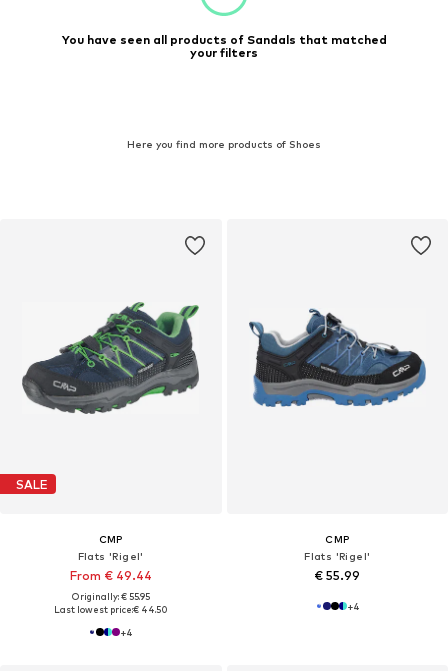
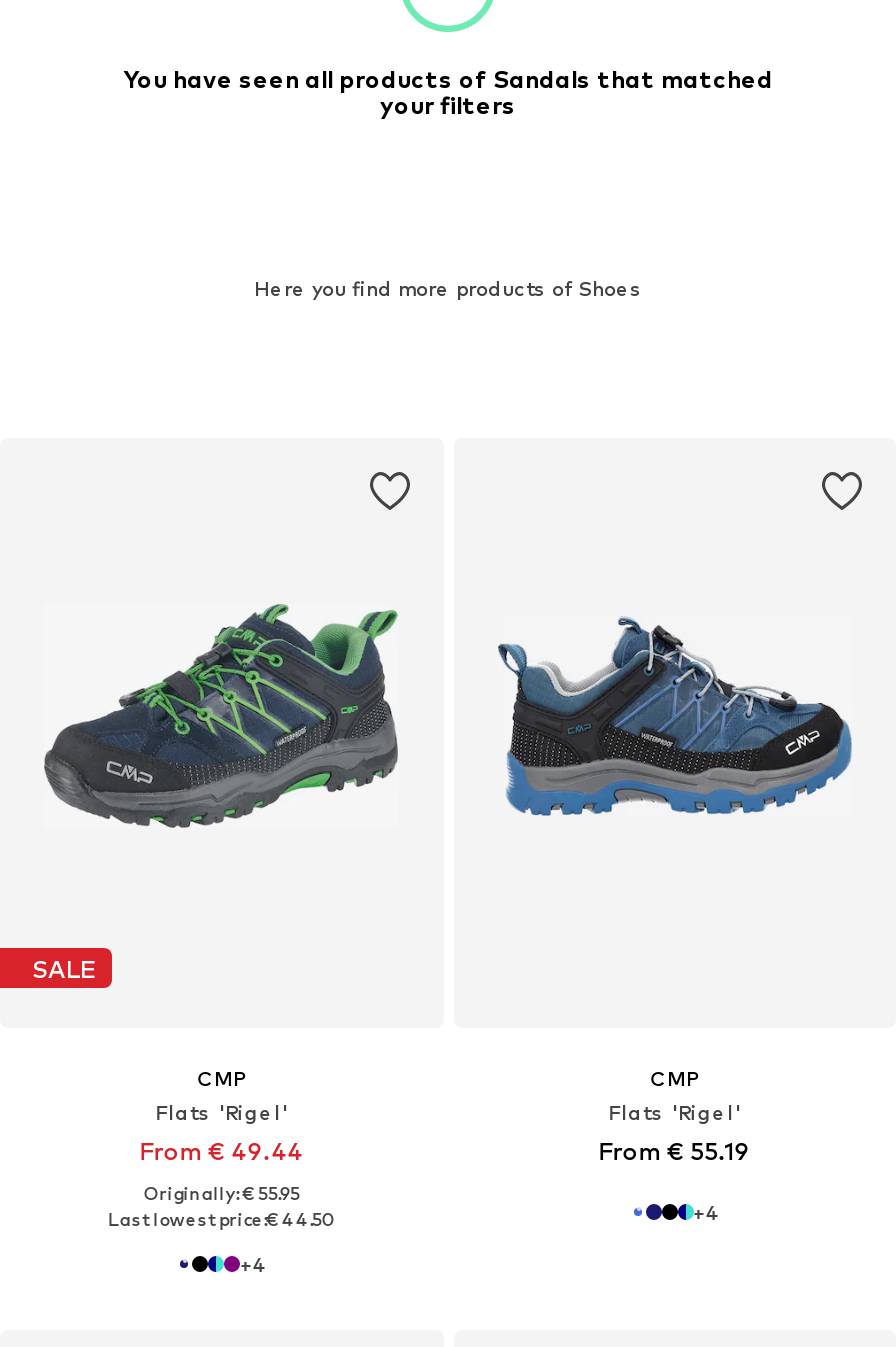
[314,568,360,583] € 55.99 -> [598,1136,750,1166] From € 55.19

